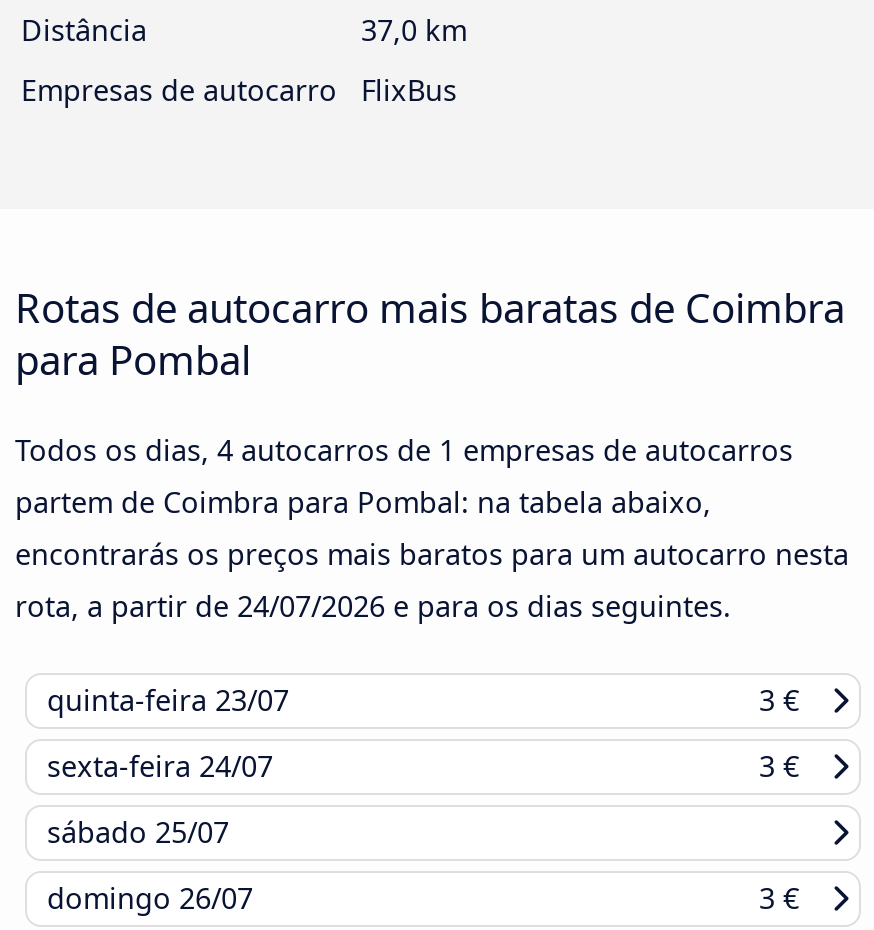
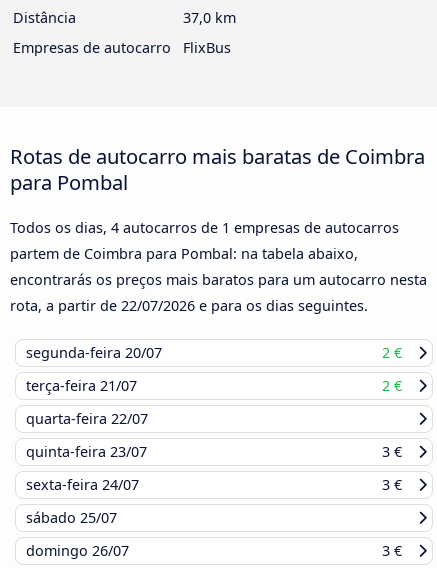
[15,588,731,626] rota, a partir de 24/07/2026 e para os dias seguintes. -> [10,296,402,428] rota, a partir de 22/07/2026 e para os dias seguintes. | segunda-feira 20/07 | 2 € | terça-feira 21/07 | 2 € | quarta-feira 22/07

